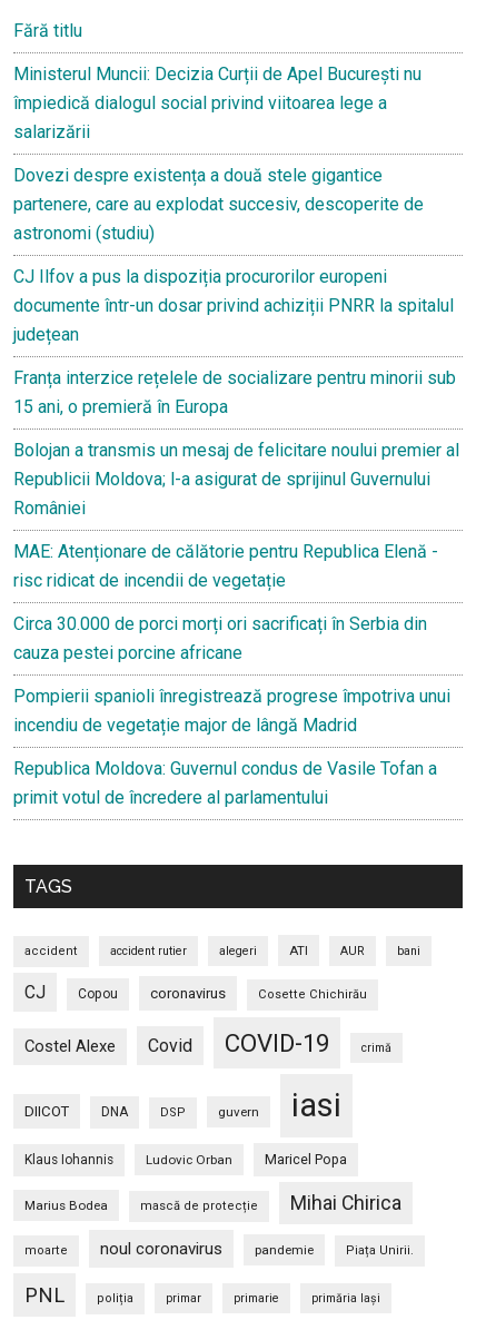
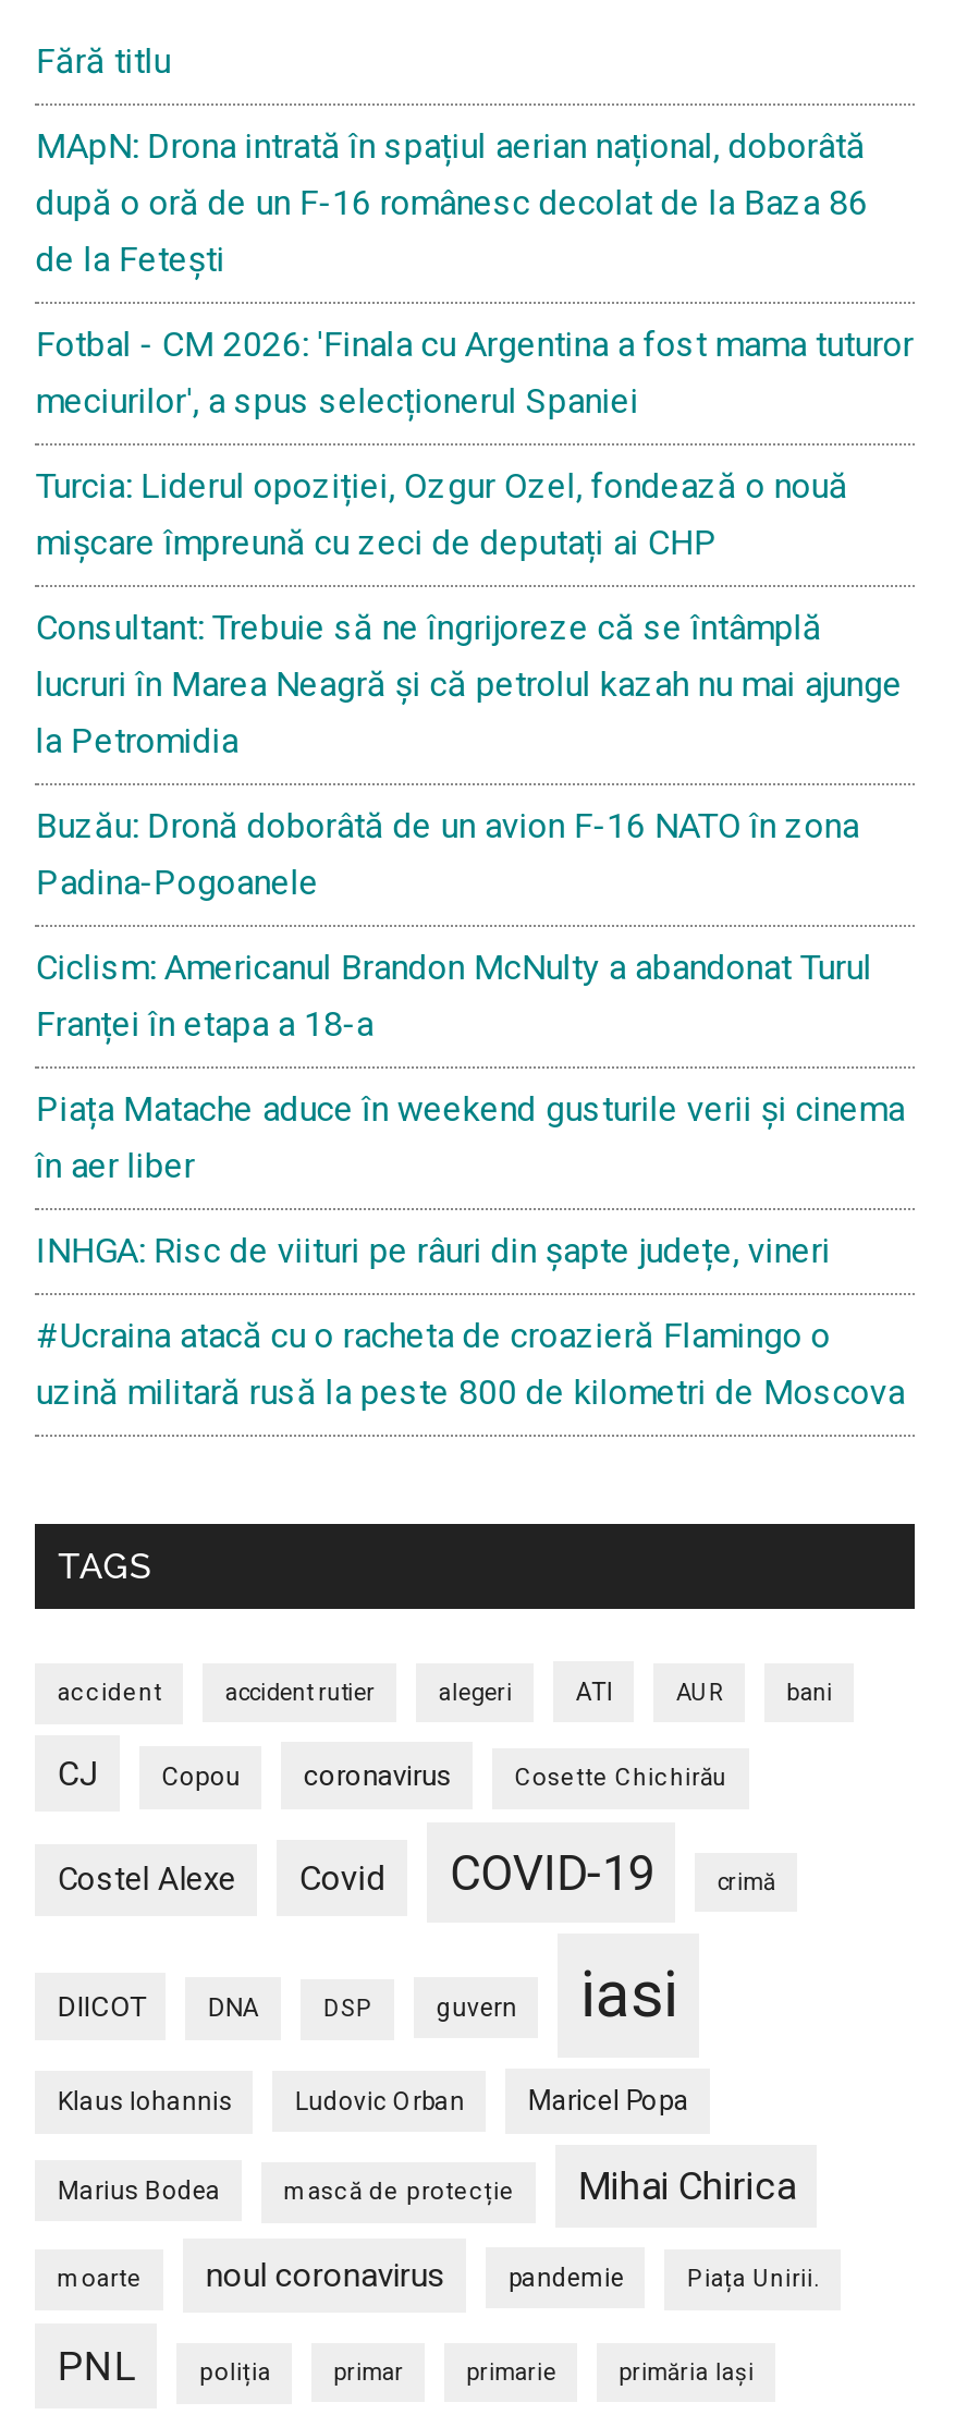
[14,63,422,142] Ministerul Muncii: Decizia Curții de Apel București nu | împiedică dialogul social privind viitoarea lege a | salarizării -> [36,124,868,279] MApN: Drona intrată în spațiul aerian național, doborâtă | după o oră de un F-16 românesc decolat de la Baza 86 | de la Fetești
[14,164,424,243] Dovezi despre existența a două stele gigantice | partenere, care au explodat succesiv, descoperite de | astronomi (studiu) -> [36,322,913,420] Fotbal - CM 2026: 'Finala cu Argentina a fost mama tuturor | meciurilor', a spus selecționerul Spaniei
[14,265,454,344] CJ Ilfov a pus la dispoziția procurorilor europeni | documente într-un dosar privind achiziții PNRR la spitalul | județean -> [36,464,848,562] Turcia: Liderul opoziției, Ozgur Ozel, fondează o nouă | mișcare împreună cu zeci de deputați ai CHP
[14,367,456,417] Franța interzice rețelele de socializare pentru minorii sub | 15 ani, o premieră în Europa -> [36,606,903,760] Consultant: Trebuie să ne îngrijoreze că se întâmplă | lucruri în Marea Neagră și că petrolul kazah nu mai ajunge | la Petromidia
[14,439,460,518] Bolojan a transmis un mesaj de felicitare noului premier al | Republicii Moldova; l-a asigurat de sprijinul Guvernului | României -> [36,804,859,902] Buzău: Dronă doborâtă de un avion F-16 NATO în zona | Padina-Pogoanele
[14,540,439,590] MAE: Atenționare de călătorie pentru Republica Elenă - | risc ridicat de incendii de vegetație -> [36,946,872,1044] Ciclism: Americanul Brandon McNulty a abandonat Turul | Franței în etapa a 18-a
[14,613,428,663] Circa 30.000 de porci morți ori sacrificați în Serbia din | cauza pestei porcine africane -> [36,1087,905,1185] Piața Matache aduce în weekend gusturile verii și cinema | în aer liber
[14,685,451,735] Pompierii spanioli înregistrează progrese împotriva unui | incendiu de vegetație major de lângă Madrid -> [36,1229,831,1270] INHGA: Risc de viituri pe râuri din șapte județe, vineri
[14,757,438,807] Republica Moldova: Guvernul condus de Vasile Tofan a | primit votul de încredere al parlamentului -> [36,1314,905,1412] #Ucraina atacă cu o racheta de croazieră Flamingo o | uzină militară rusă la peste 800 de kilometri de Moscova

